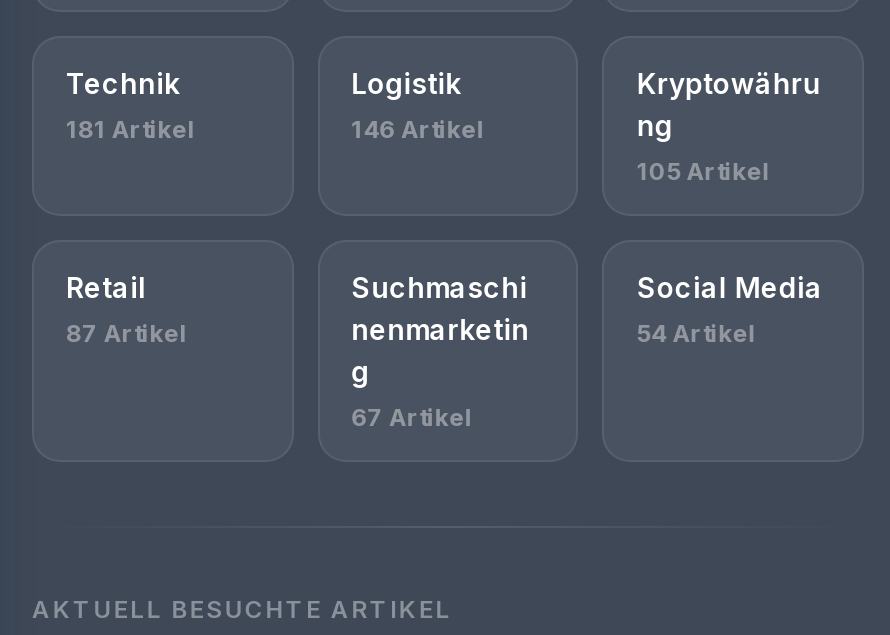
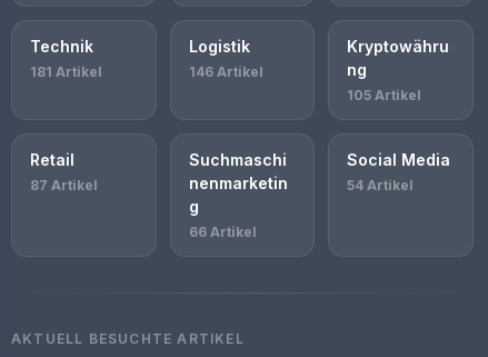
[351,402,473,432] 67 Artikel -> [189,224,256,240] 66 Artikel

